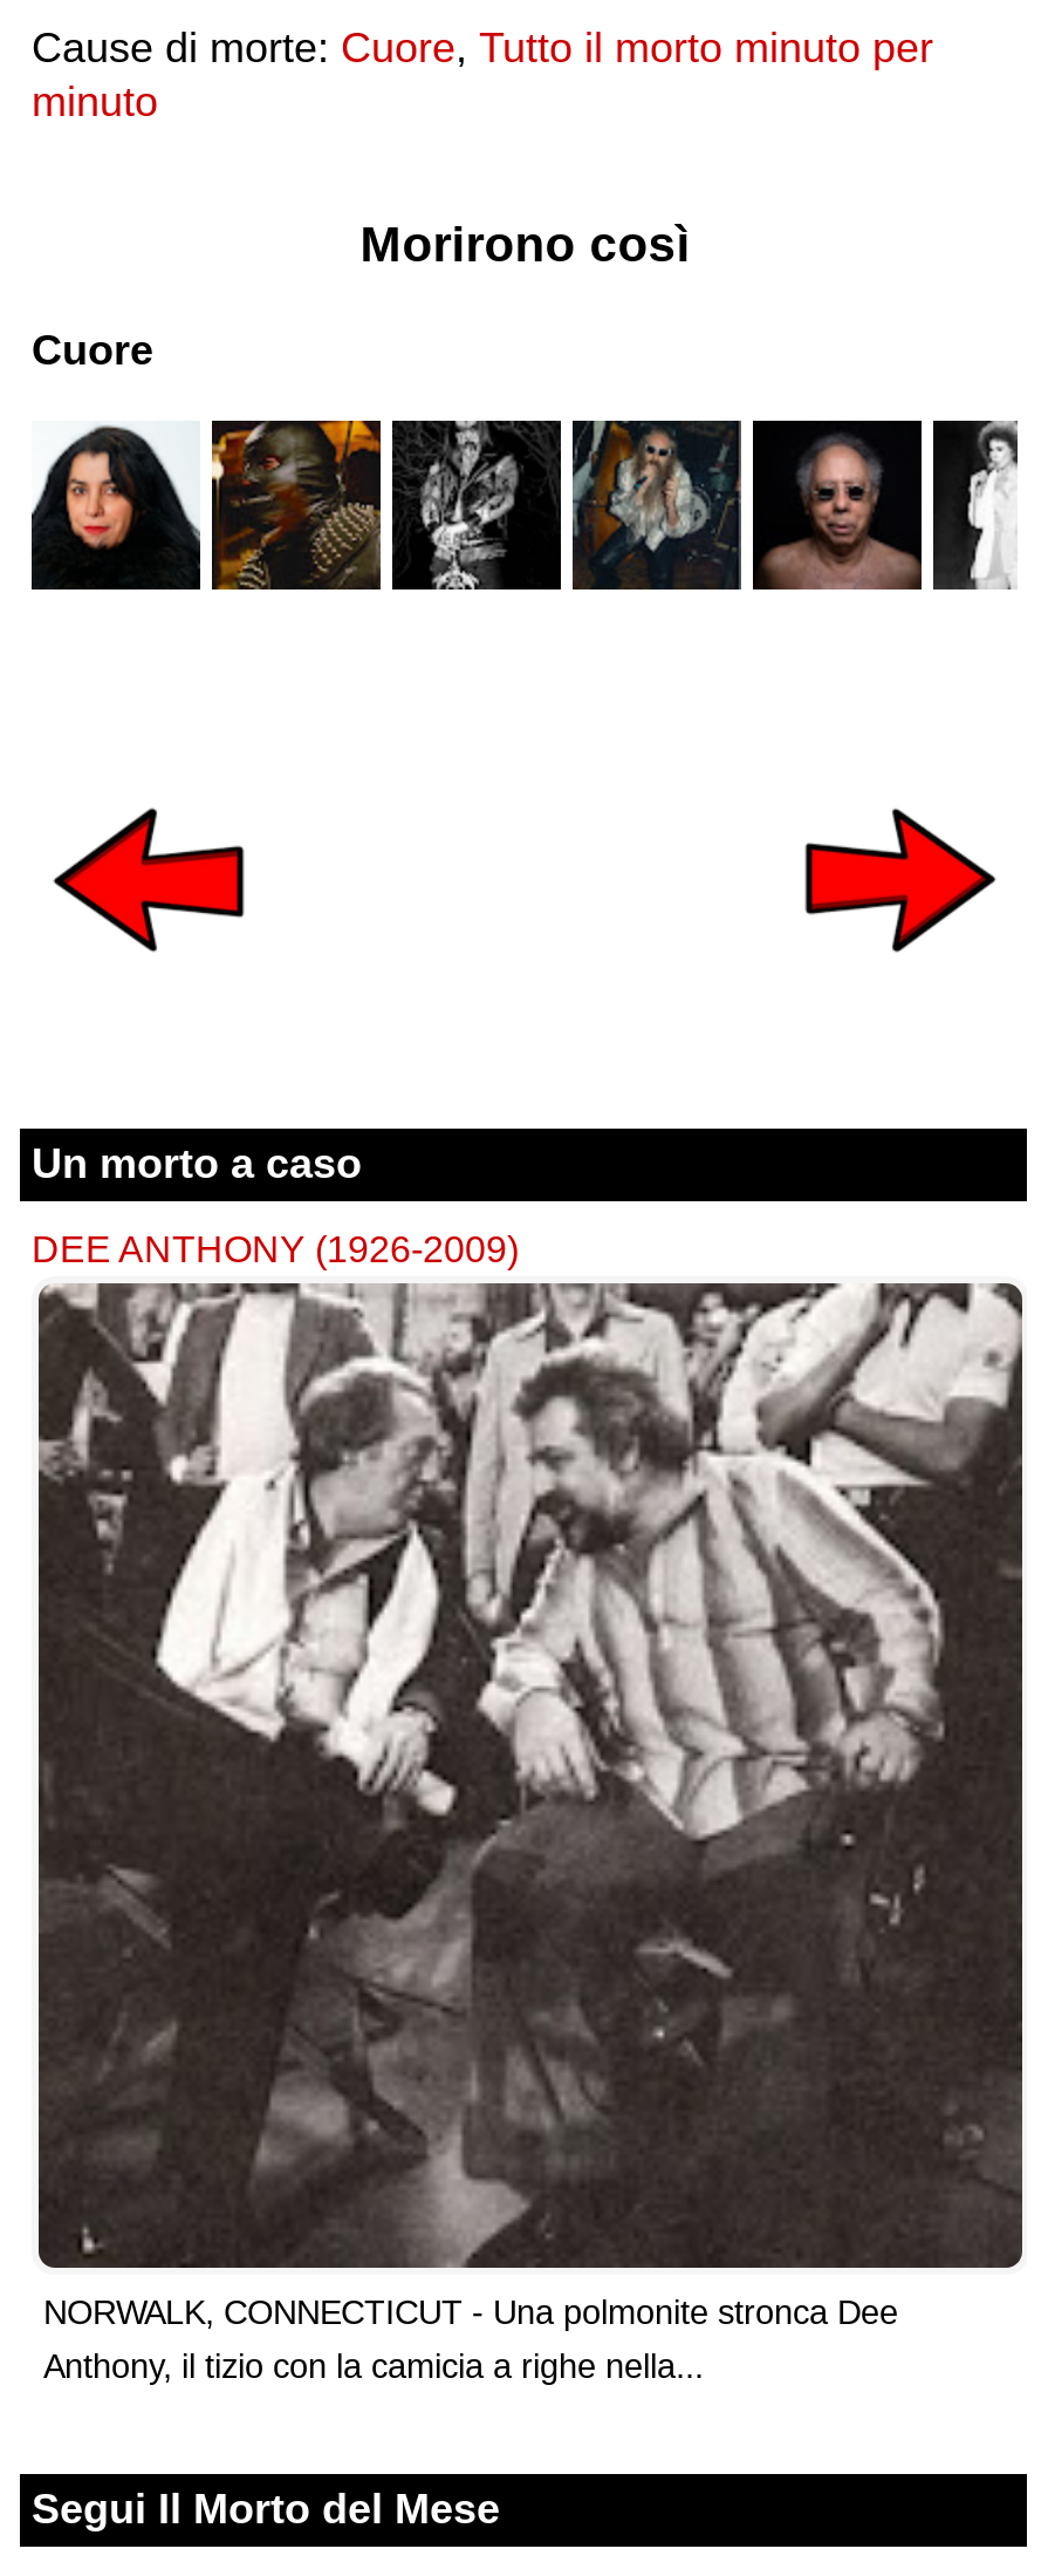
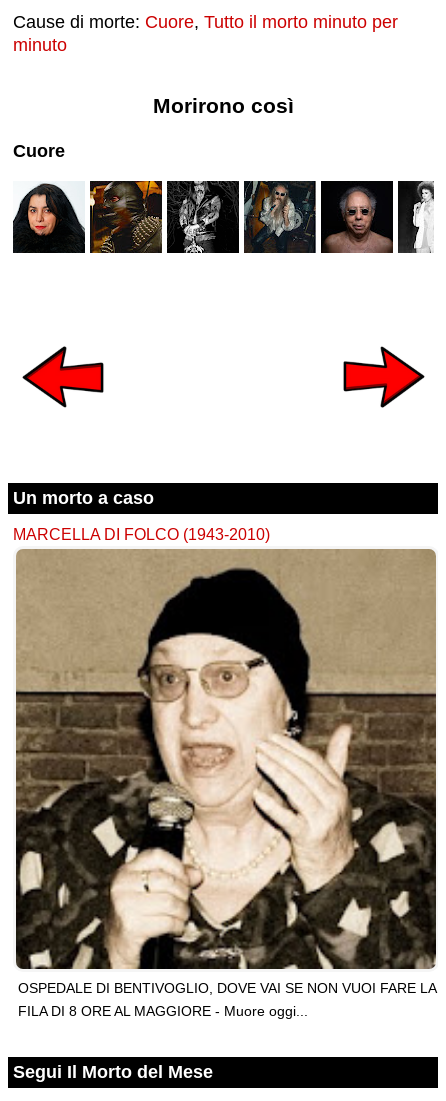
[32,1228,519,1270] DEE ANTHONY (1926-2009) -> [13,525,270,543] MARCELLA DI FOLCO (1943-2010)
[36,1281,1025,2386] [image] | NORWALK, CONNECTICUT - Una polmonite stronca Dee | Anthony, il tizio con la camicia a righe nella... -> [16,548,437,1019] [image] | OSPEDALE DI BENTIVOGLIO, DOVE VAI SE NON VUOI FARE LA | FILA DI 8 ORE AL MAGGIORE - Muore oggi...

